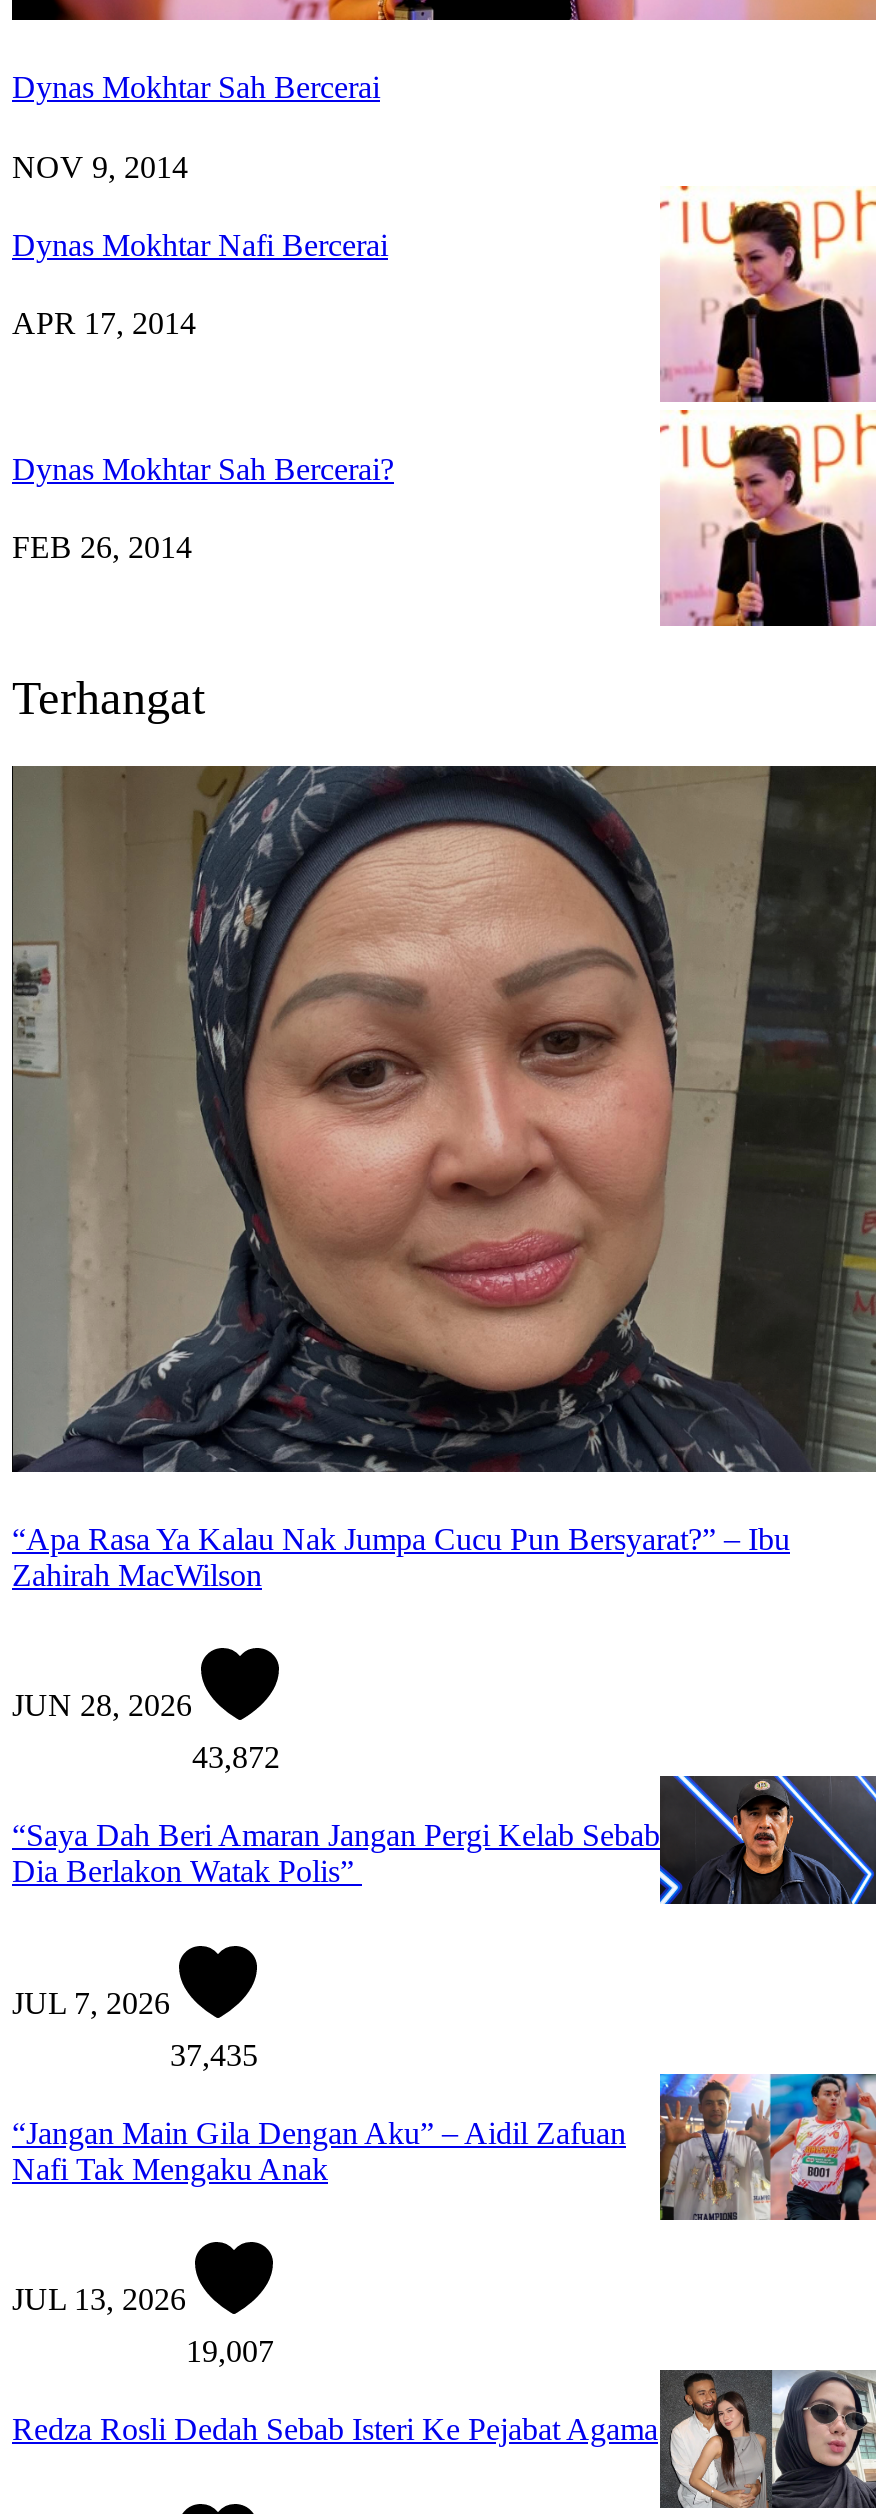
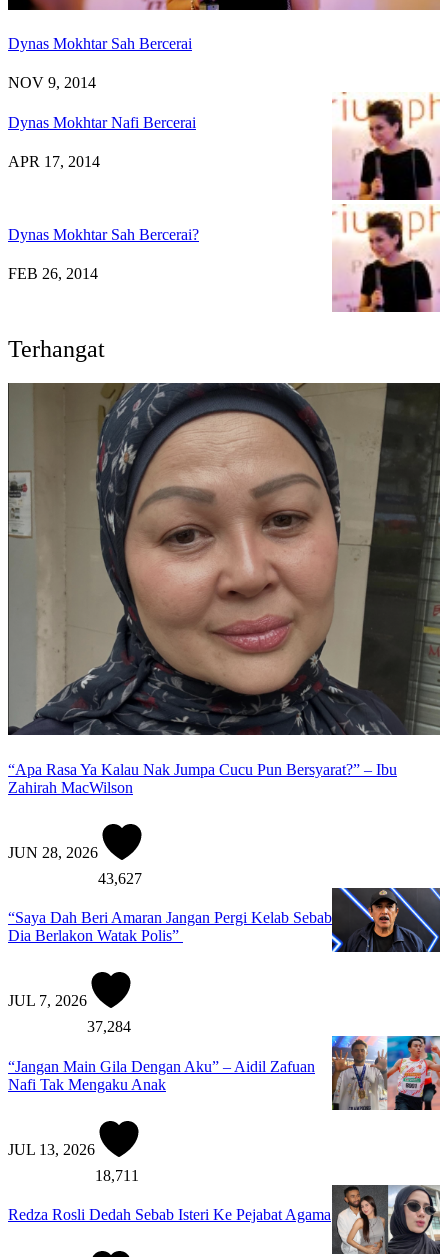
[192,1740,280,1774] 43,872 -> [98,870,142,887] 43,627
[170,2037,258,2071] 37,435 -> [87,1018,131,1035] 37,284
[186,2334,274,2368] 19,007 -> [95,1167,139,1184] 18,711

